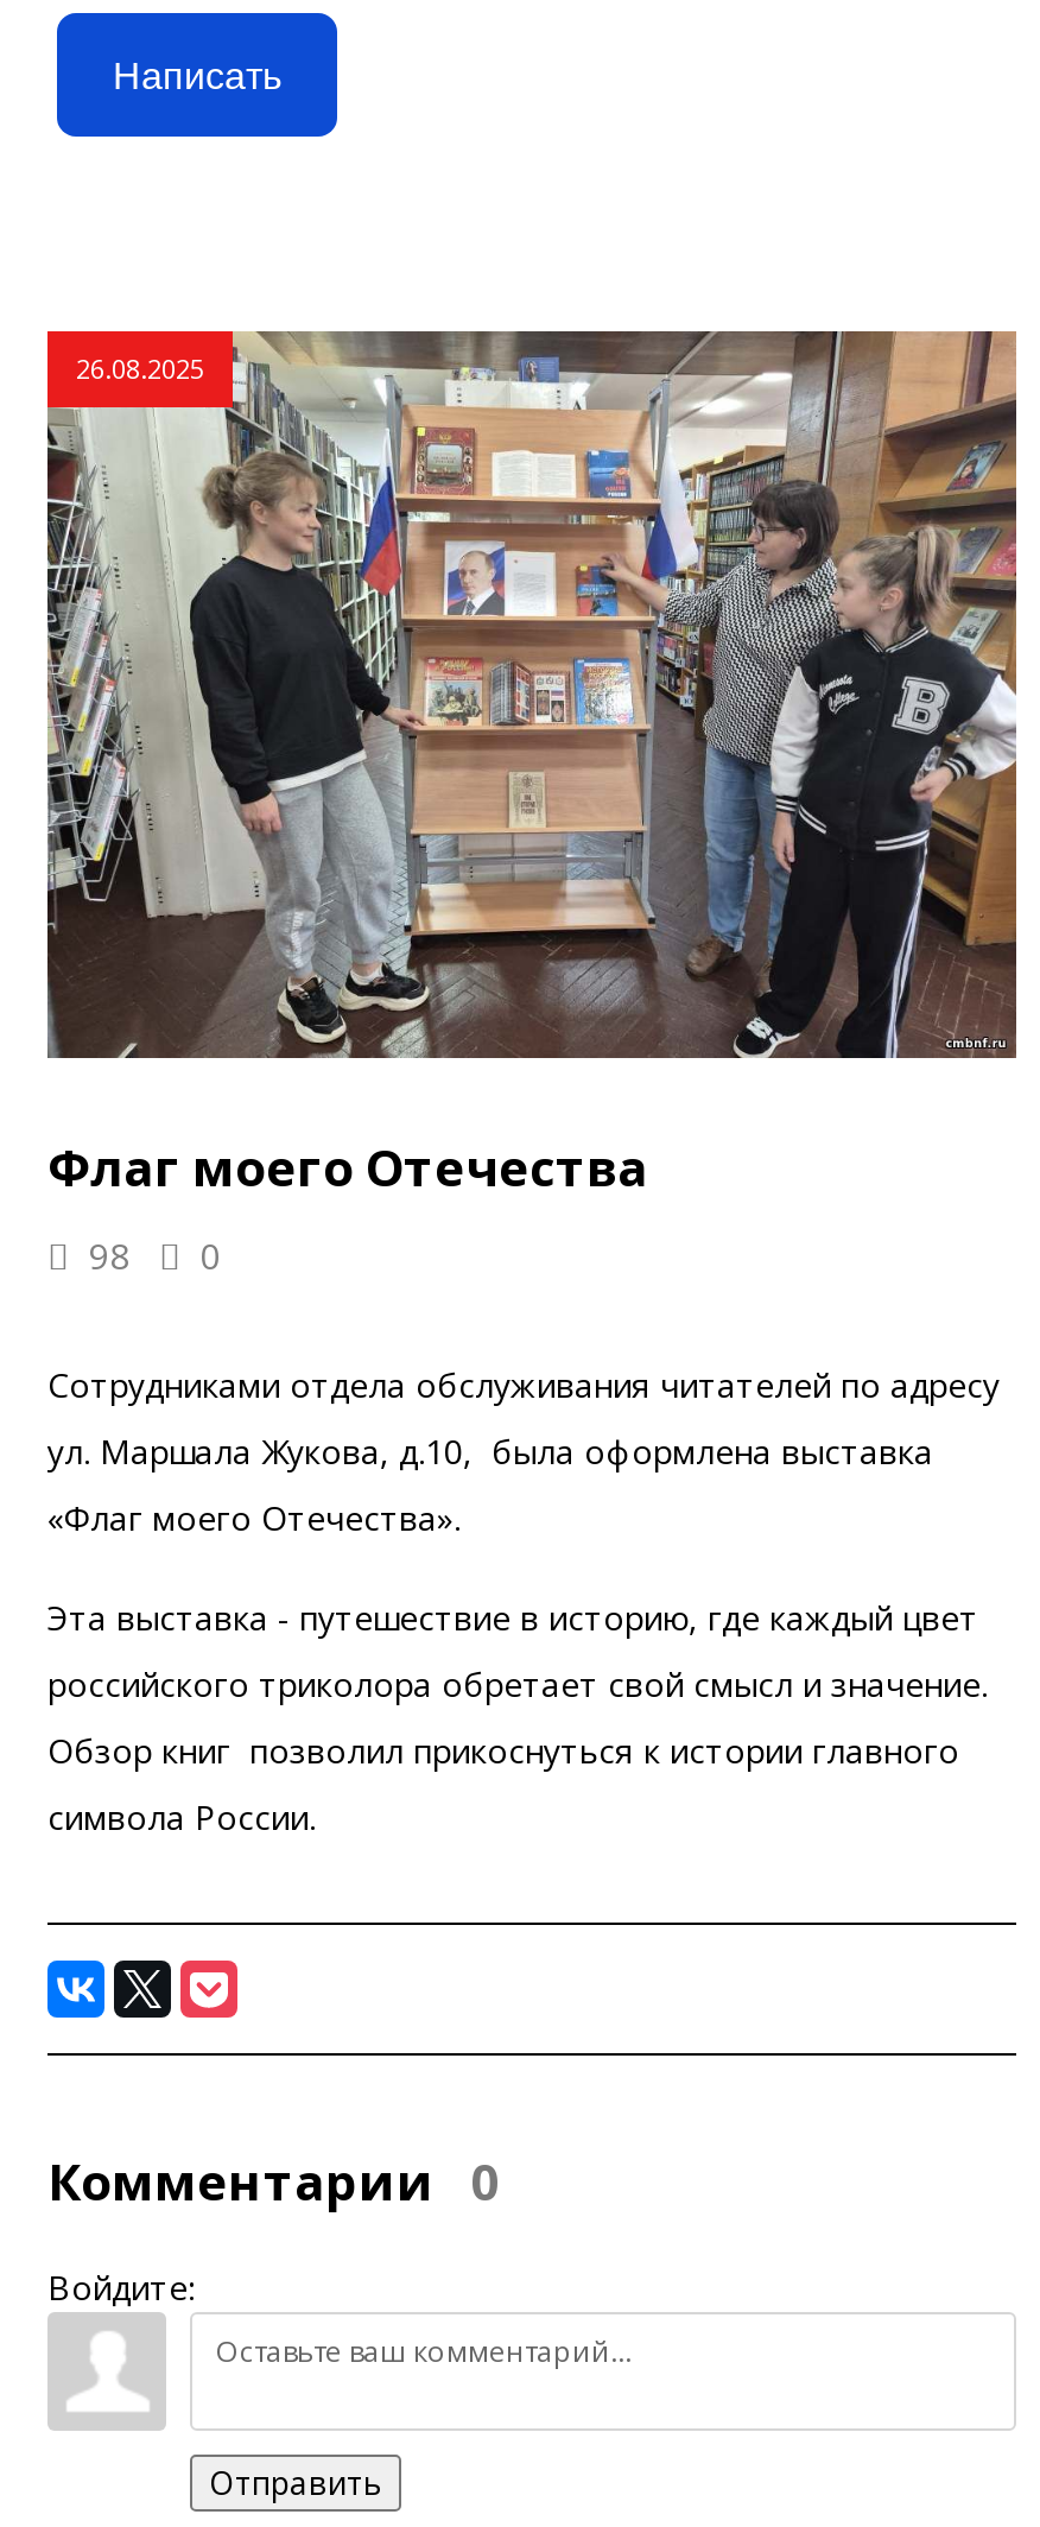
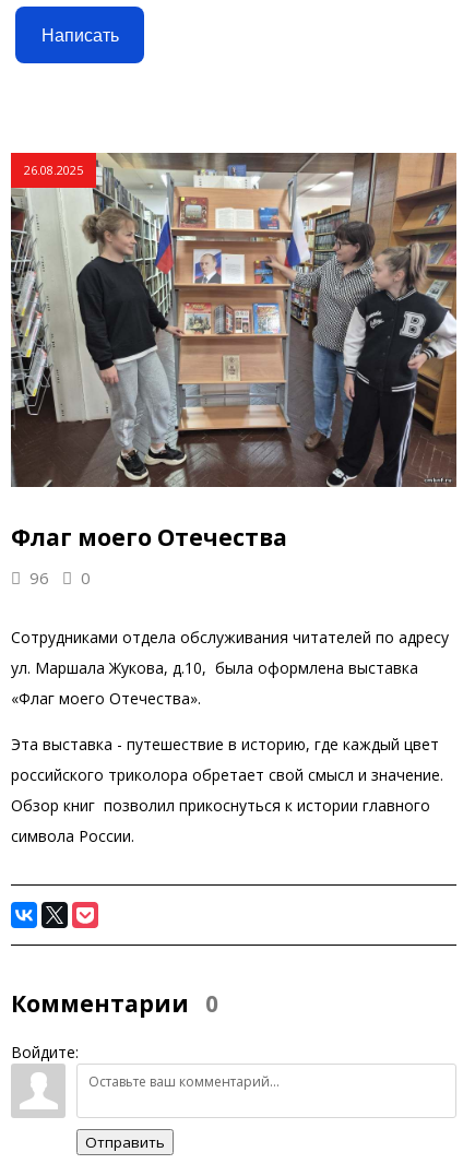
[88,1231,221,1279] 98 0 -> [29,567,91,589] 96 0

